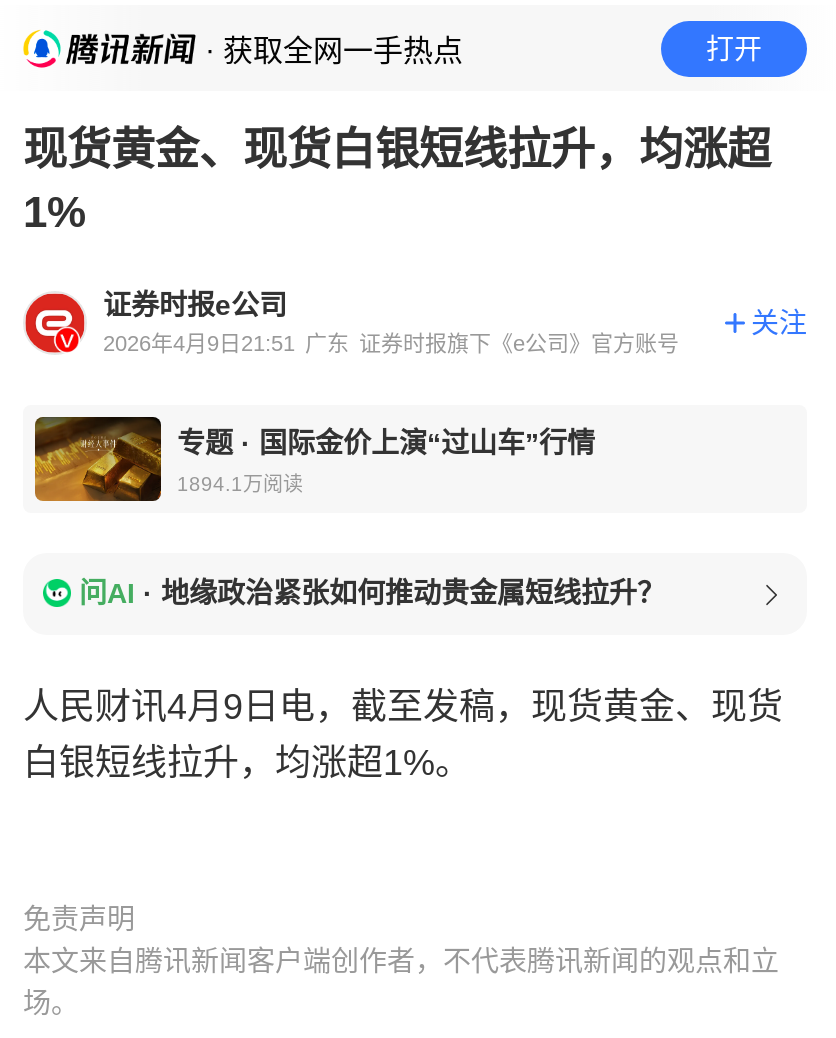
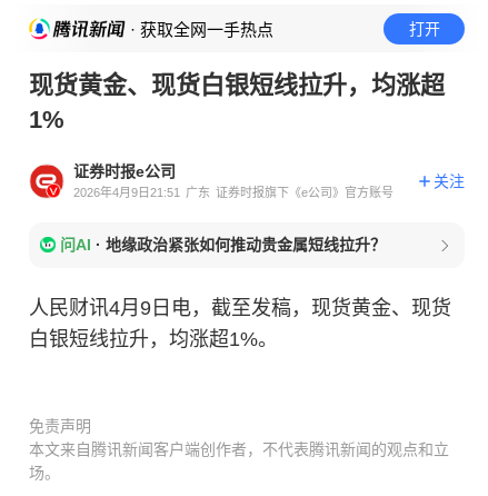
[33,415,595,503] [image] | 专题·国际金价上演“过山车”行情 | 1894.1万阅读 -> none

